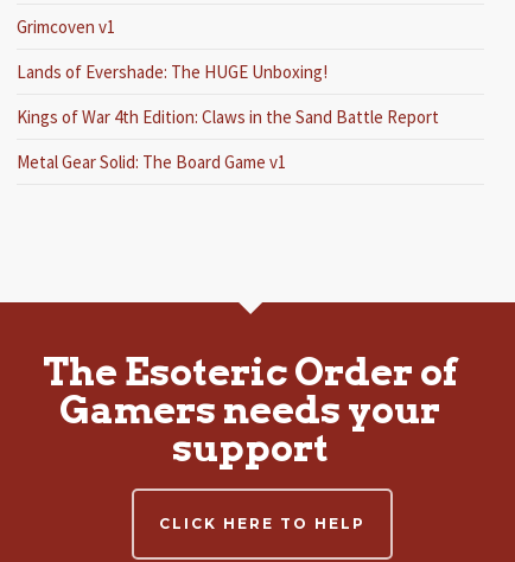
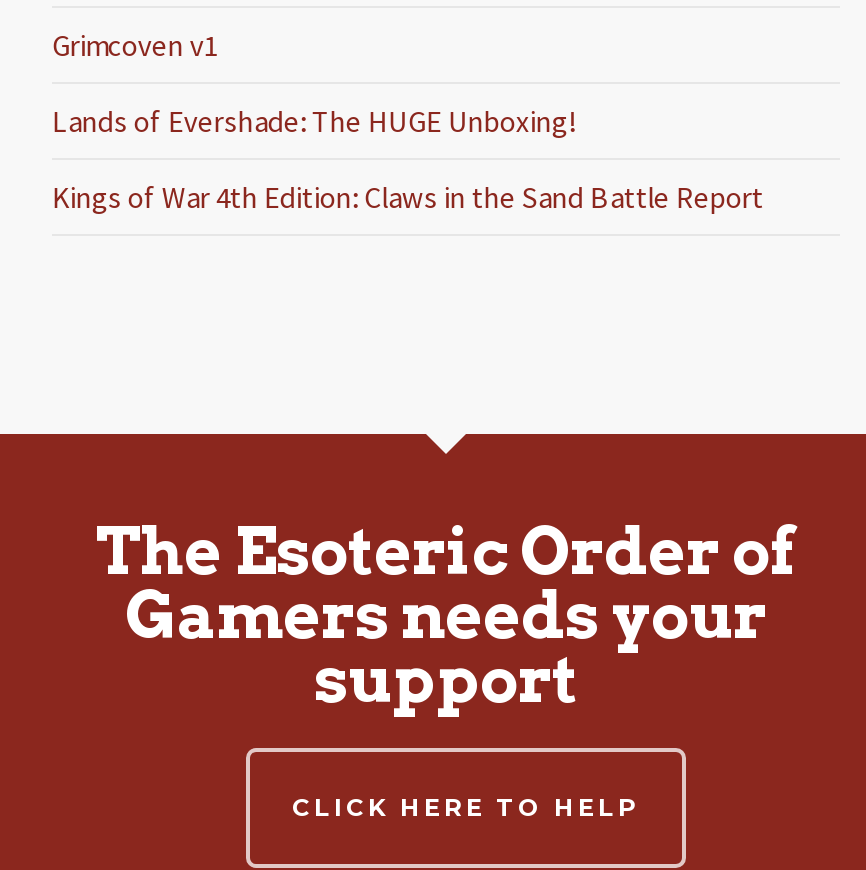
[16,150,286,173] Metal Gear Solid: The Board Game v1 -> none

